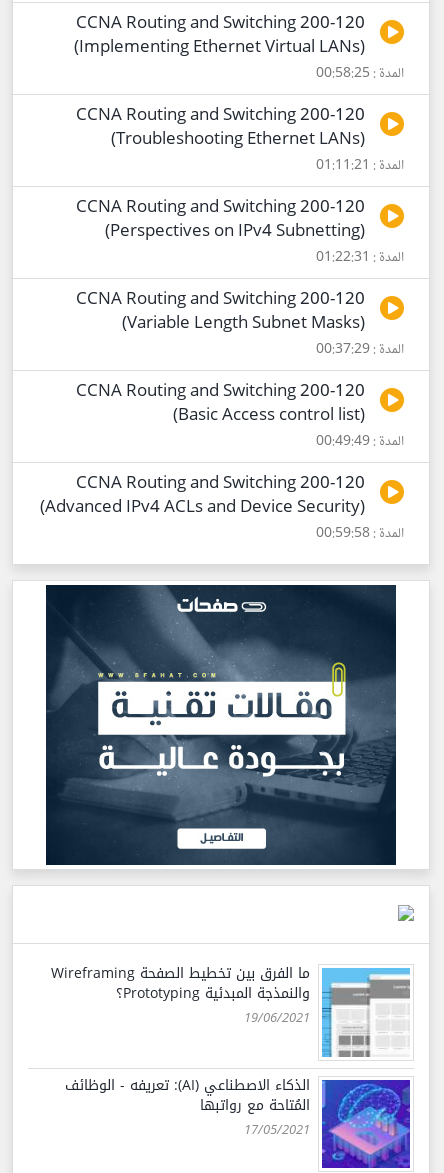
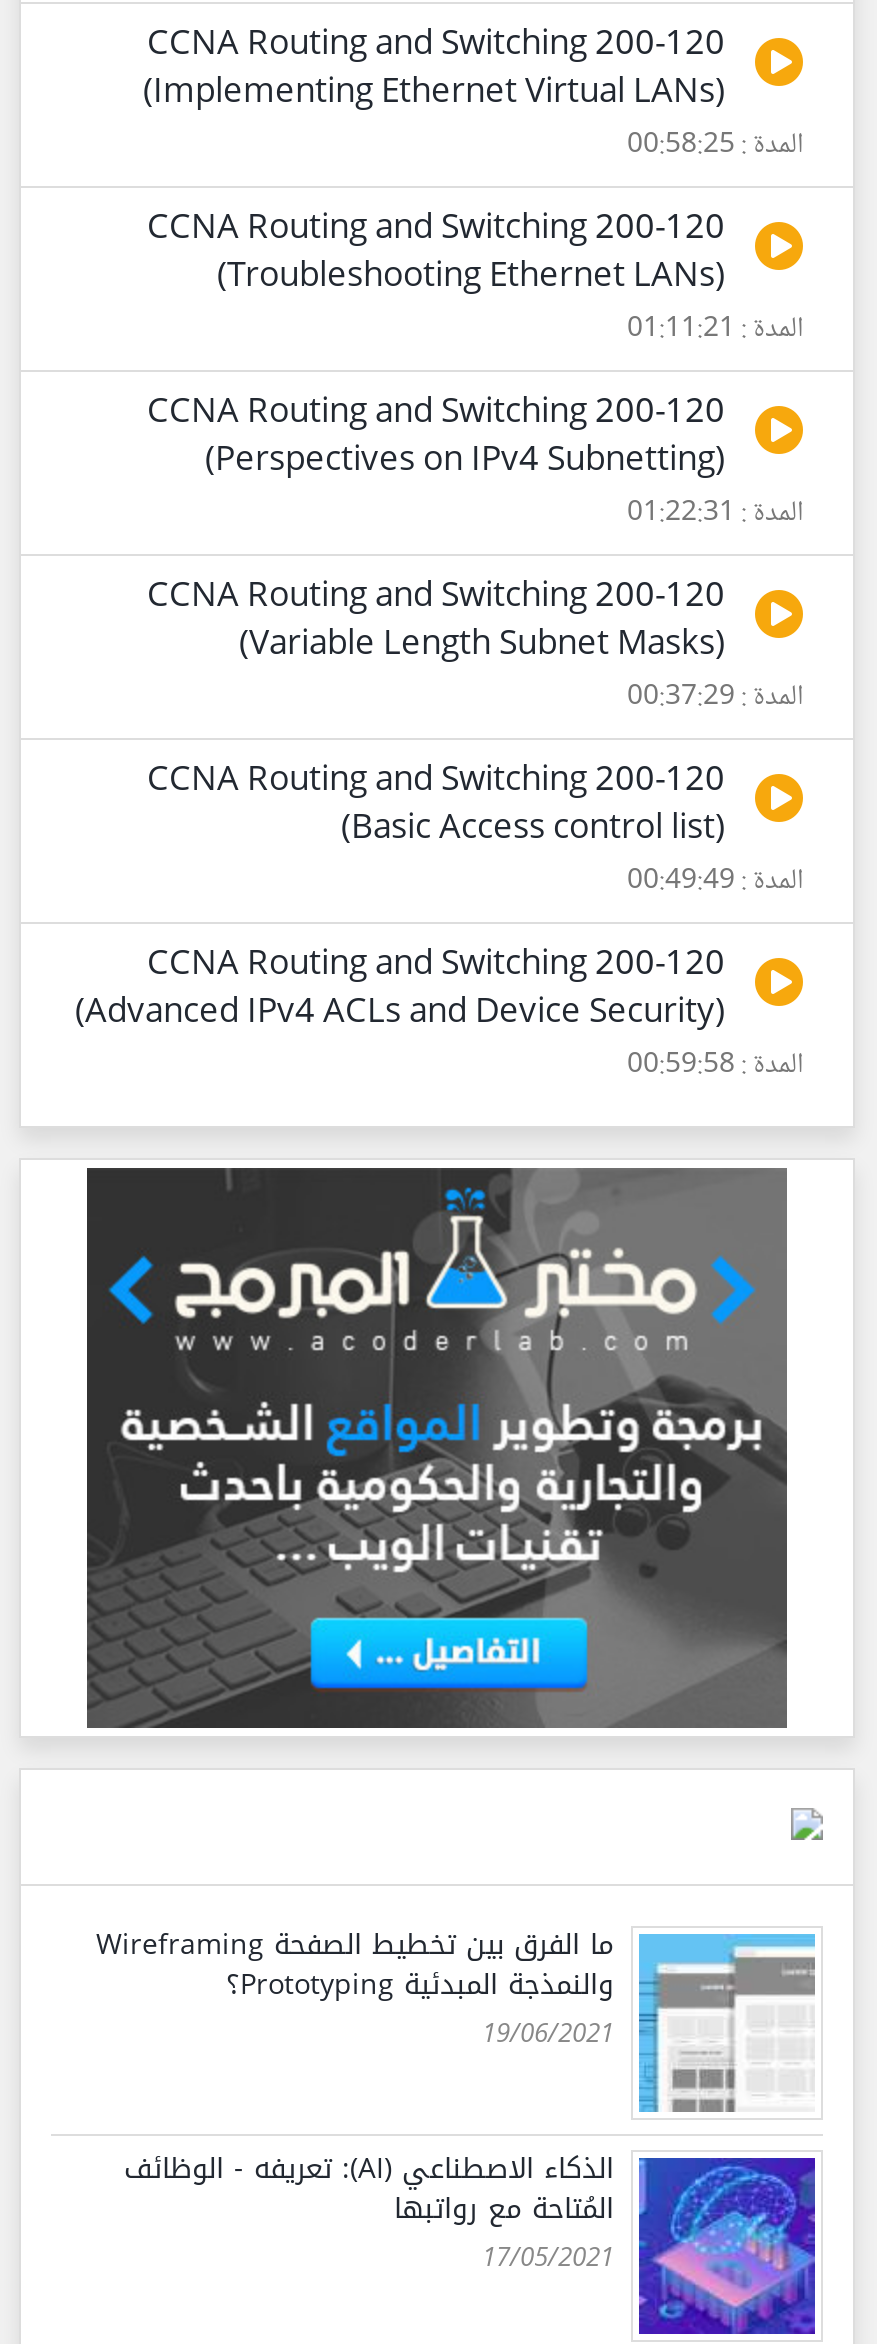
[46,584,397,865] [image] -> [87,1166,789,1730] [image]

